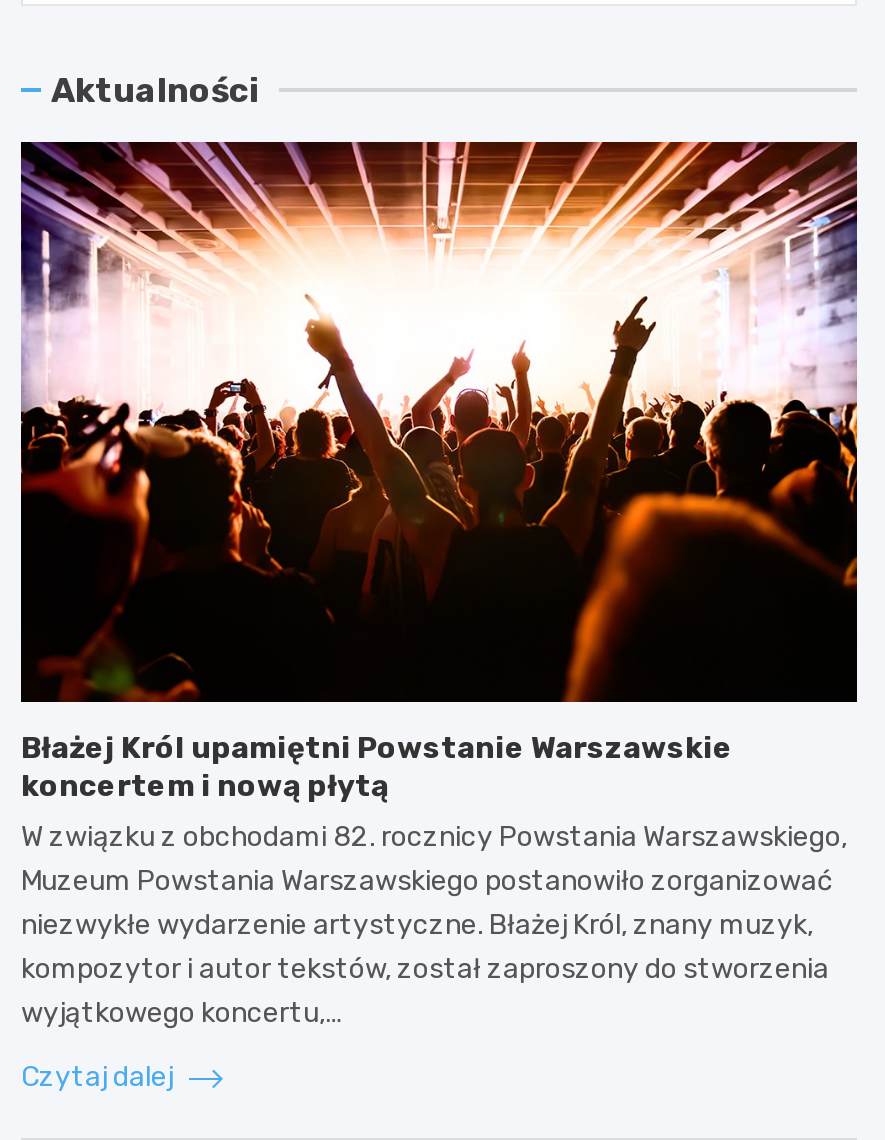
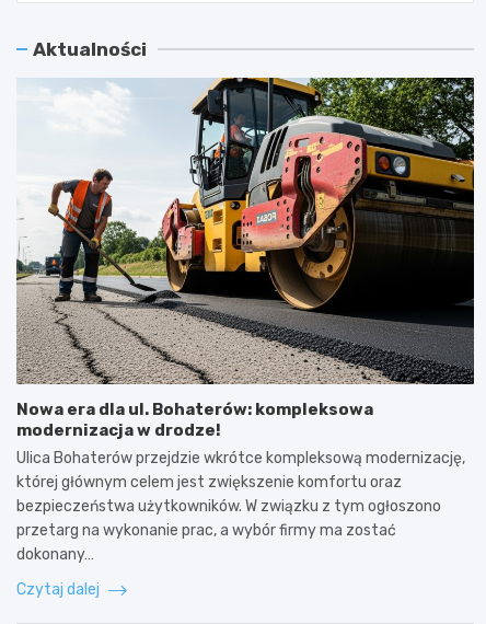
[19,140,859,1030] [image] | Błażej Król upamiętni Powstanie Warszawskie | koncertem i nową płytą | W związku z obchodami 82. rocznicy Powstania Warszawskiego, | Muzeum Powstania Warszawskiego postanowiło zorganizować | niezwykłe wydarzenie artystyczne. Błażej Król, znany muzyk, | kompozytor i autor tekstów, został zaproszony do stworzenia | wyjątkowego koncertu,… -> [15,77,475,564] [image] | Nowa era dla ul. Bohaterów: kompleksowa | modernizacja w drodze! | Ulica Bohaterów przejdzie wkrótce kompleksową modernizację, | której głównym celem jest zwiększenie komfortu oraz | bezpieczeństwa użytkowników. W związku z tym ogłoszono | przetarg na wykonanie prac, a wybór firmy ma zostać | dokonany…

